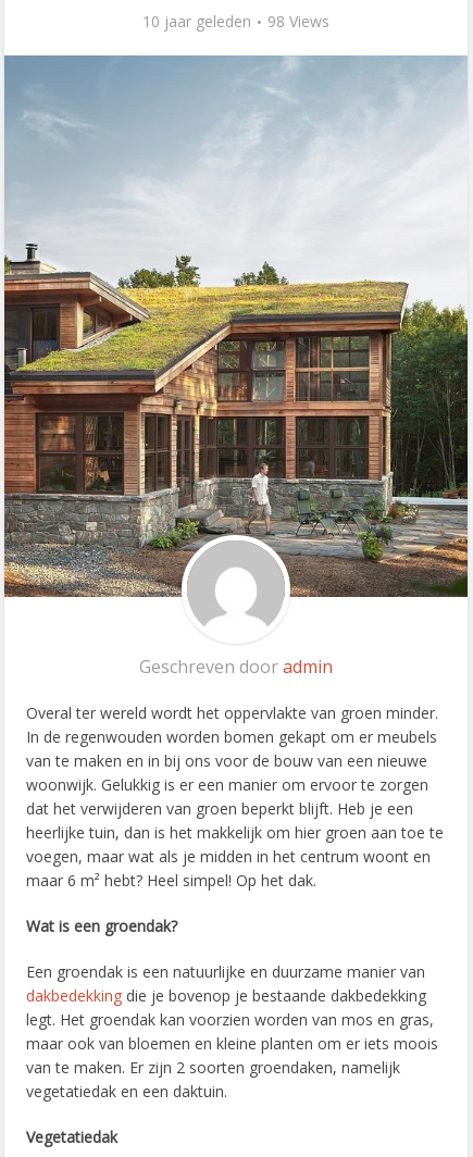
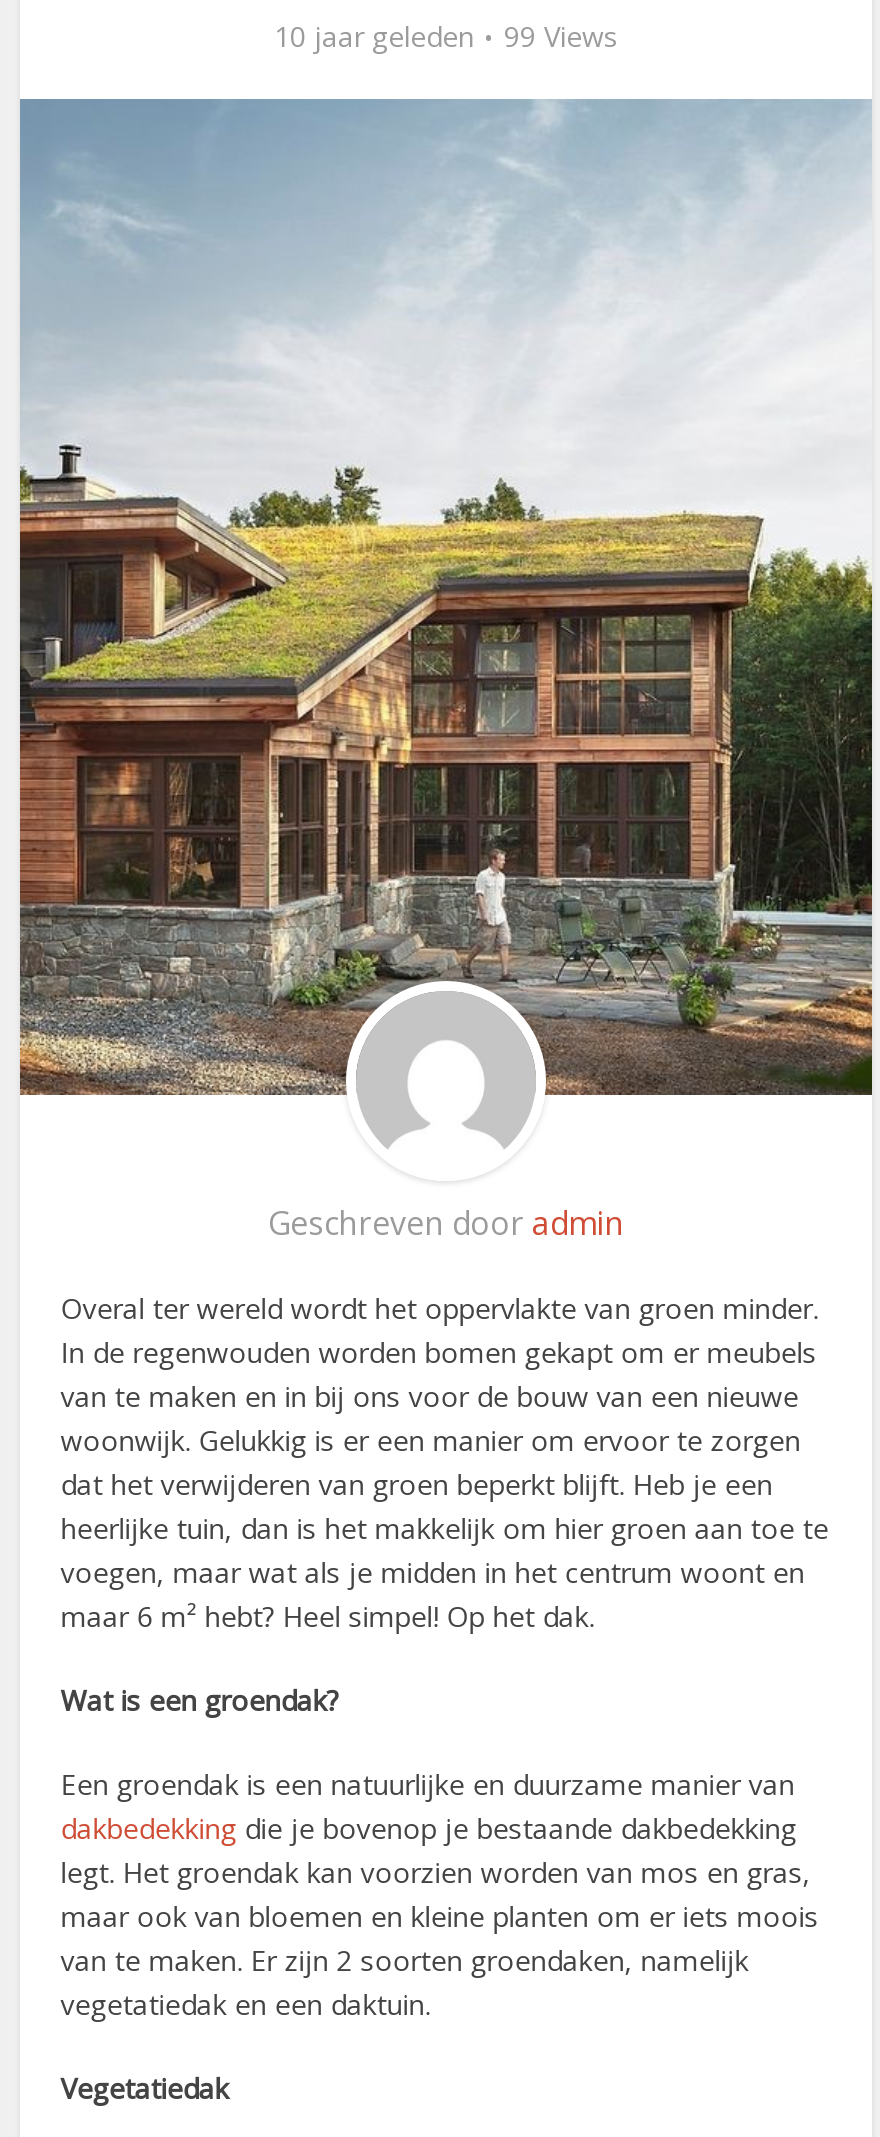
[142,11,329,32] 10 jaar geleden 98 Views -> [274,17,618,55] 10 jaar geleden 99 Views

